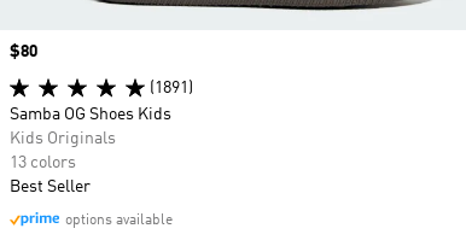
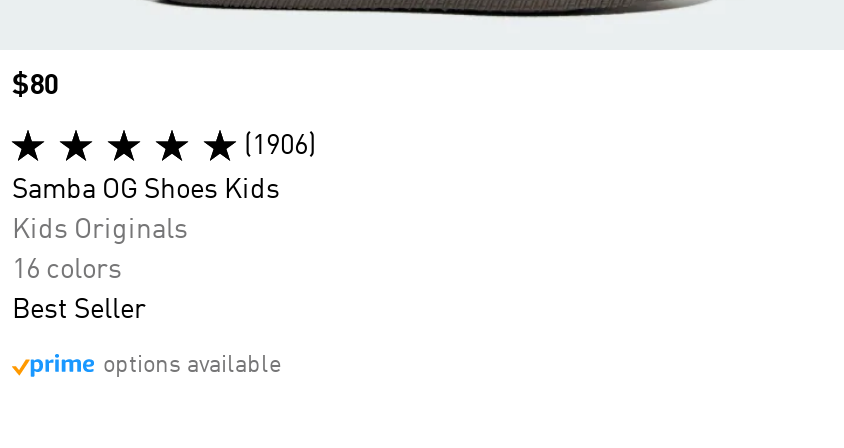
[150,80,193,96] (1891) -> [244,132,316,160] (1906)
[10,154,76,171] 13 colors -> [12,256,122,284] 16 colors

